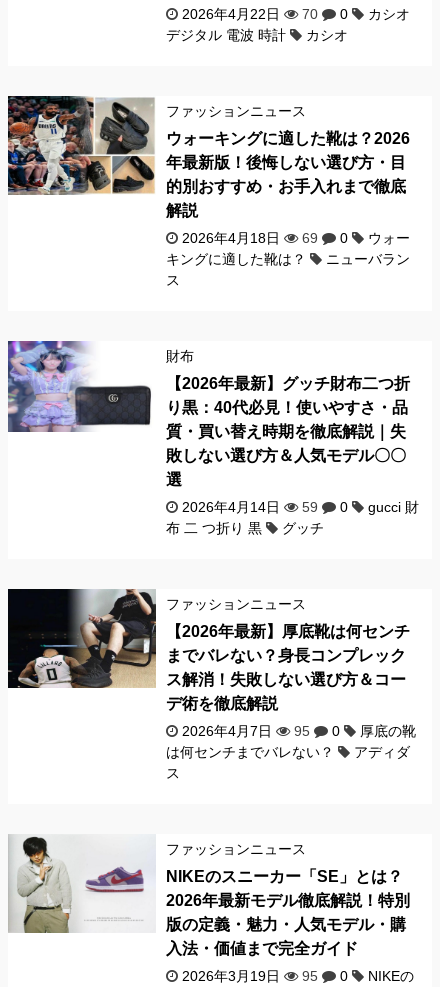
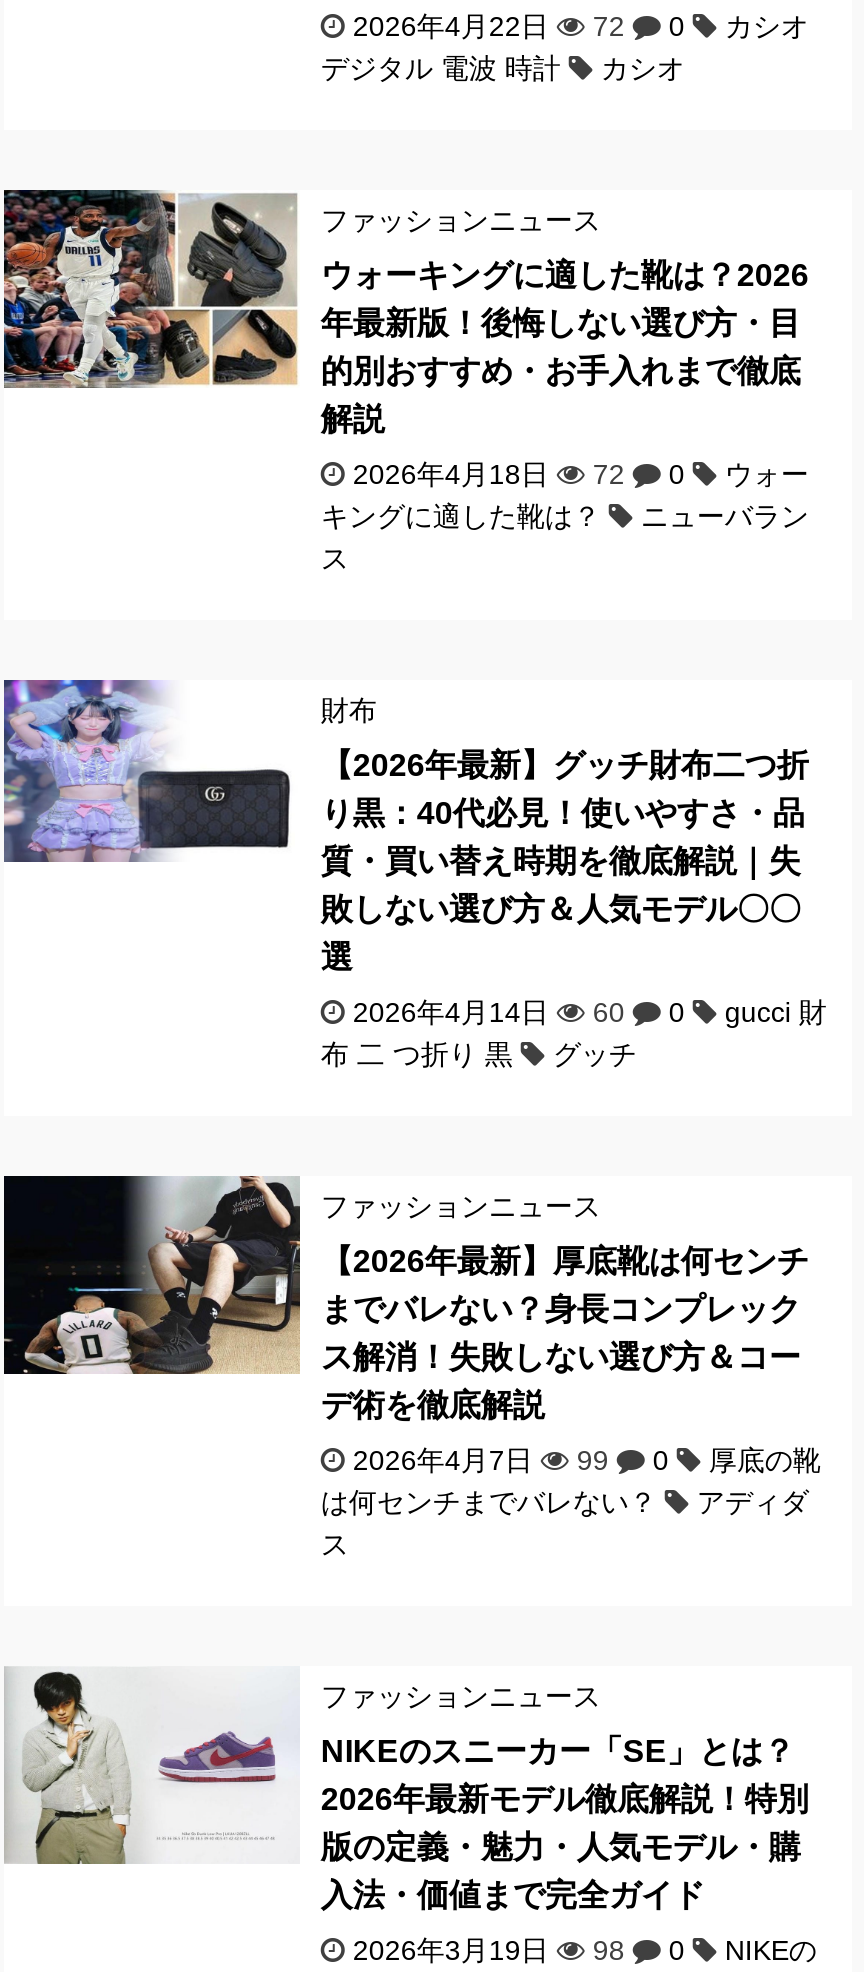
[182,6,410,22] 2026年4月22日 70 0 カシオ -> [353,10,809,42] 2026年4月22日 72 0 カシオ
[182,230,410,246] 2026年4月18日 69 0 ウォー -> [353,458,809,490] 2026年4月18日 72 0 ウォー
[182,499,419,515] 2026年4月14日 59 0 gucci 財 -> [353,996,827,1028] 2026年4月14日 60 0 gucci 財
[290,723,310,739] 95 -> [569,1444,609,1476] 99
[182,968,414,984] 2026年3月19日 95 0 NIKEの -> [353,1934,817,1966] 2026年3月19日 98 0 NIKEの

